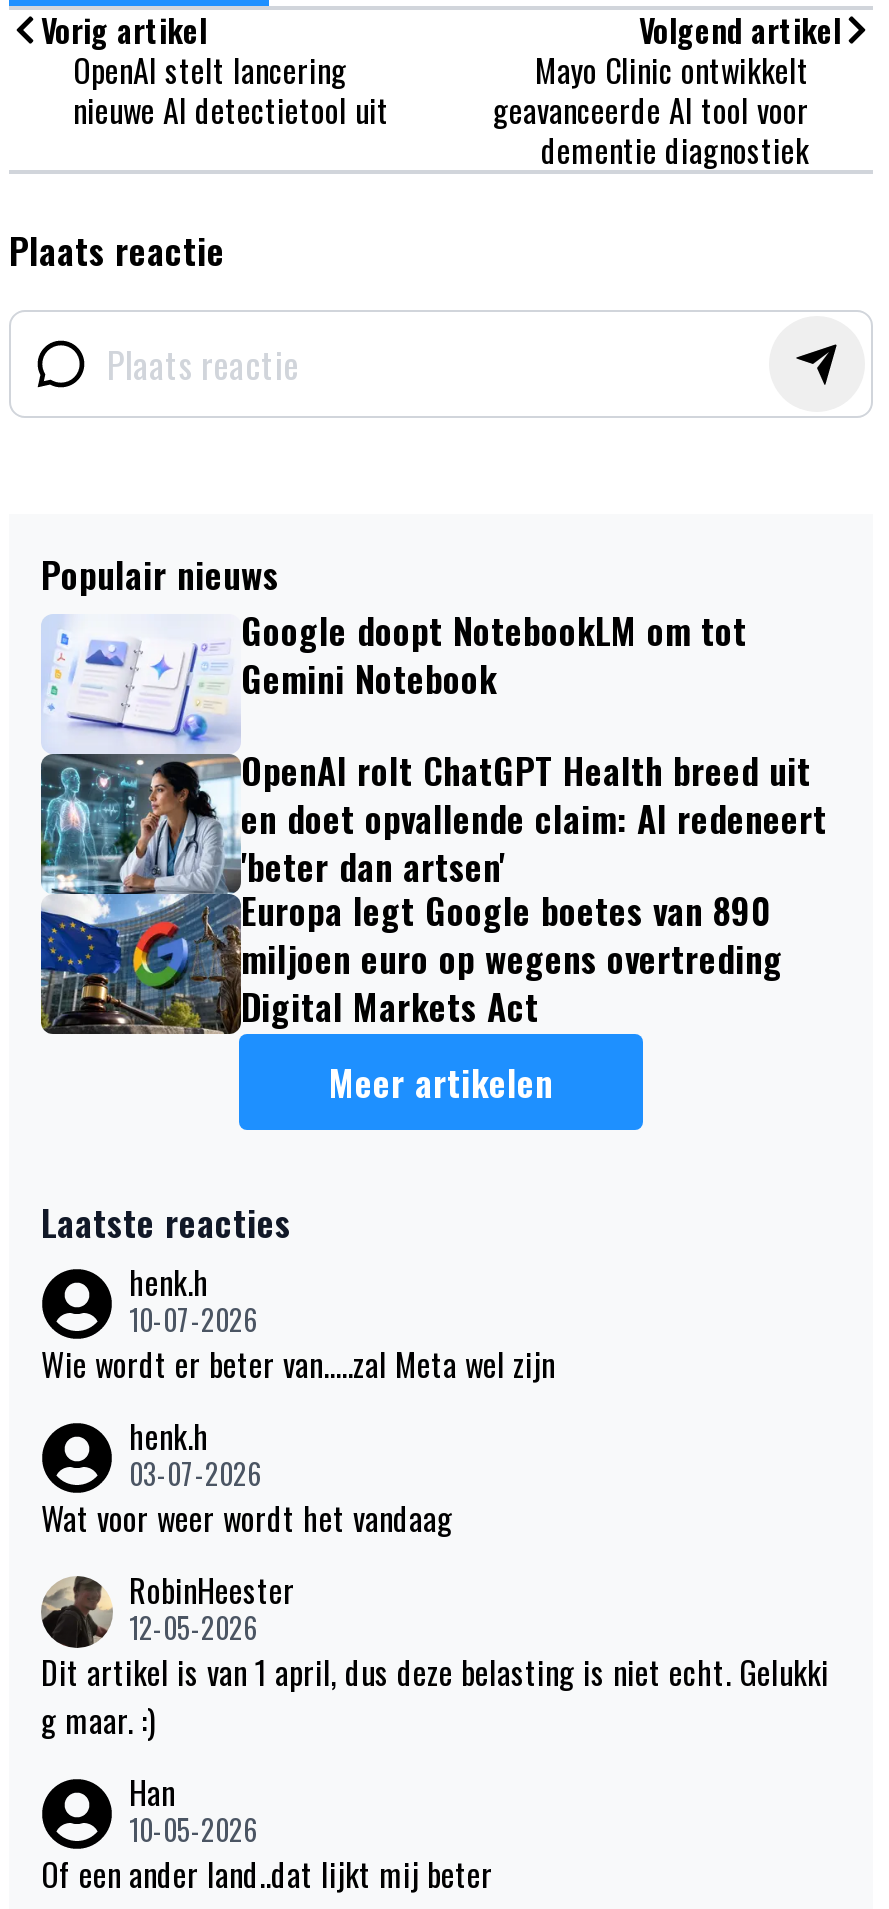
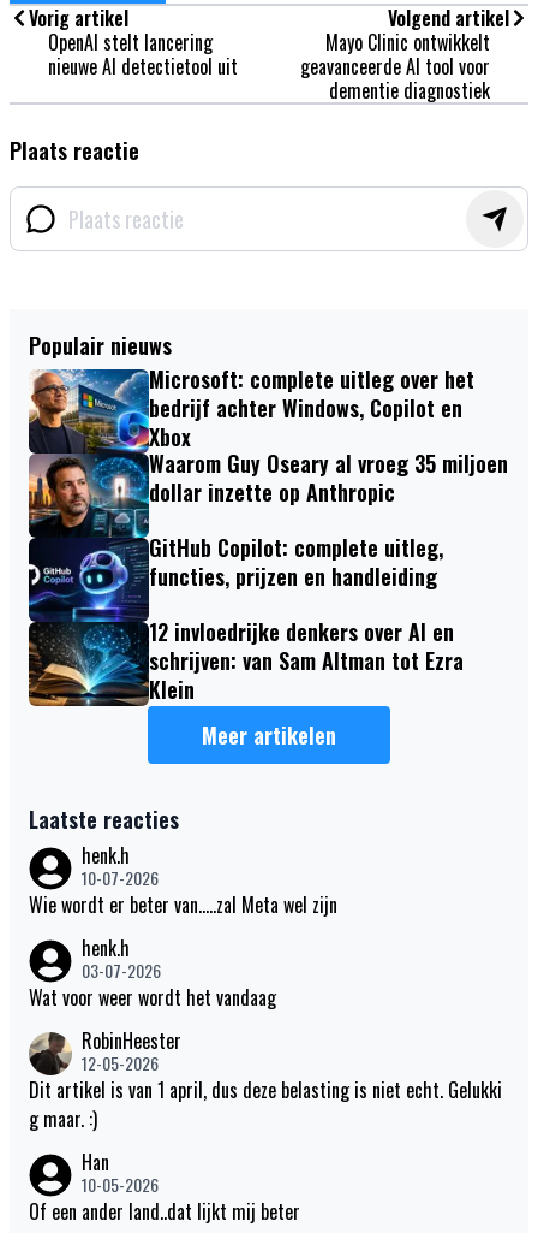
[39,603,827,1036] [image] | Google doopt NotebookLM om tot | Gemini Notebook | OpenAI rolt ChatGPT Health breed uit | en doet opvallende claim: AI redeneert | 'beter dan artsen' | Europa legt Google boetes van 890 | miljoen euro op wegens overtreding | Digital Markets Act -> [28,363,508,707] [image] | Microsoft: complete uitleg over het | bedrijf achter Windows, Copilot en | Xbox | Waarom Guy Oseary al vroeg 35 miljoen | dollar inzette op Anthropic | GitHub Copilot: complete uitleg, | functies, prijzen en handleiding | 12 invloedrijke denkers over AI en | schrijven: van Sam Altman tot Ezra | Klein

